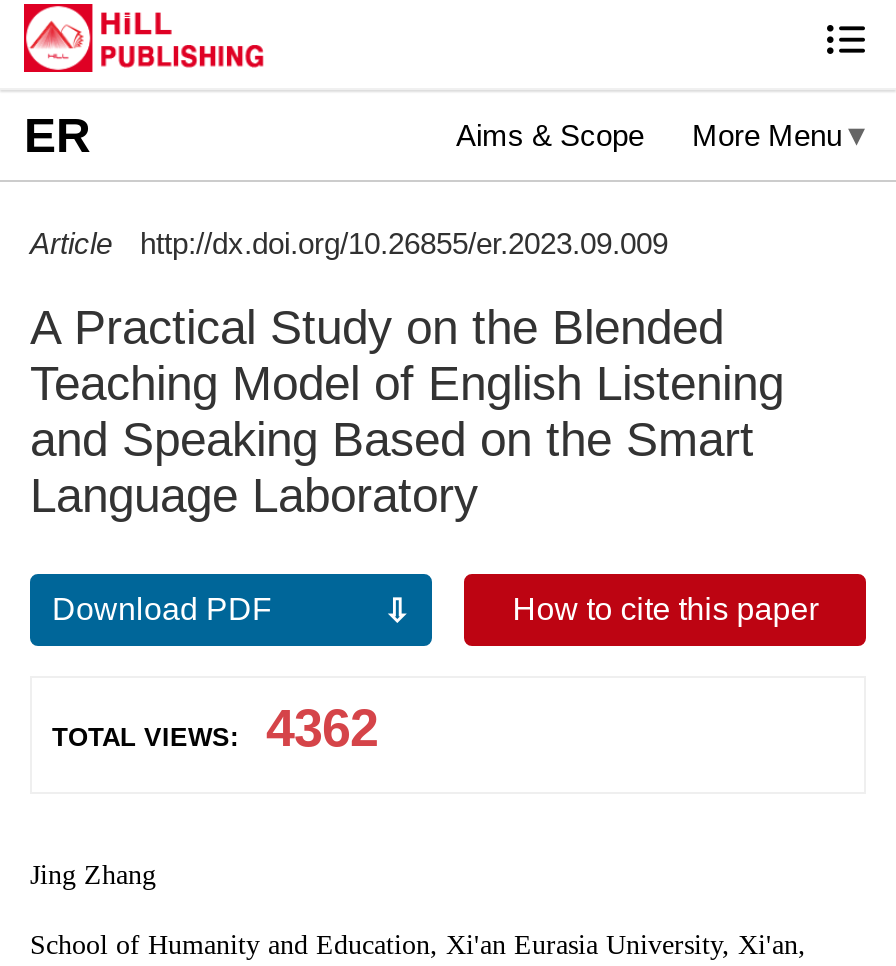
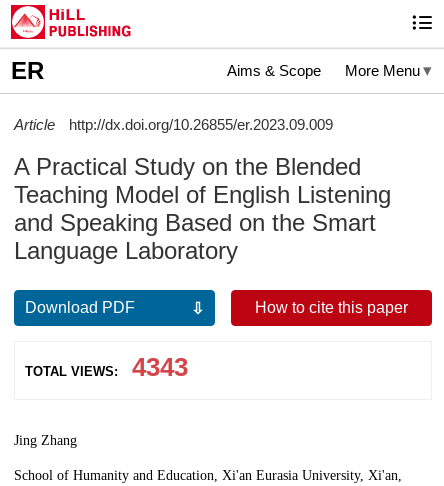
[52,698,378,758] TOTAL VIEWS: 4362 -> [25,352,188,382] TOTAL VIEWS: 4343

